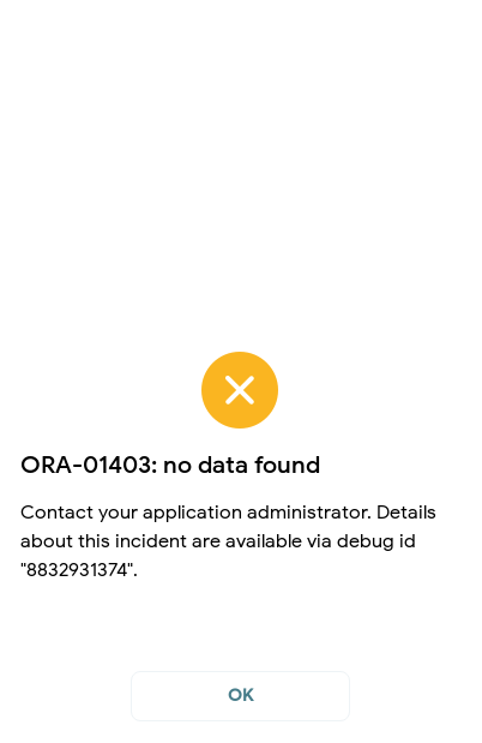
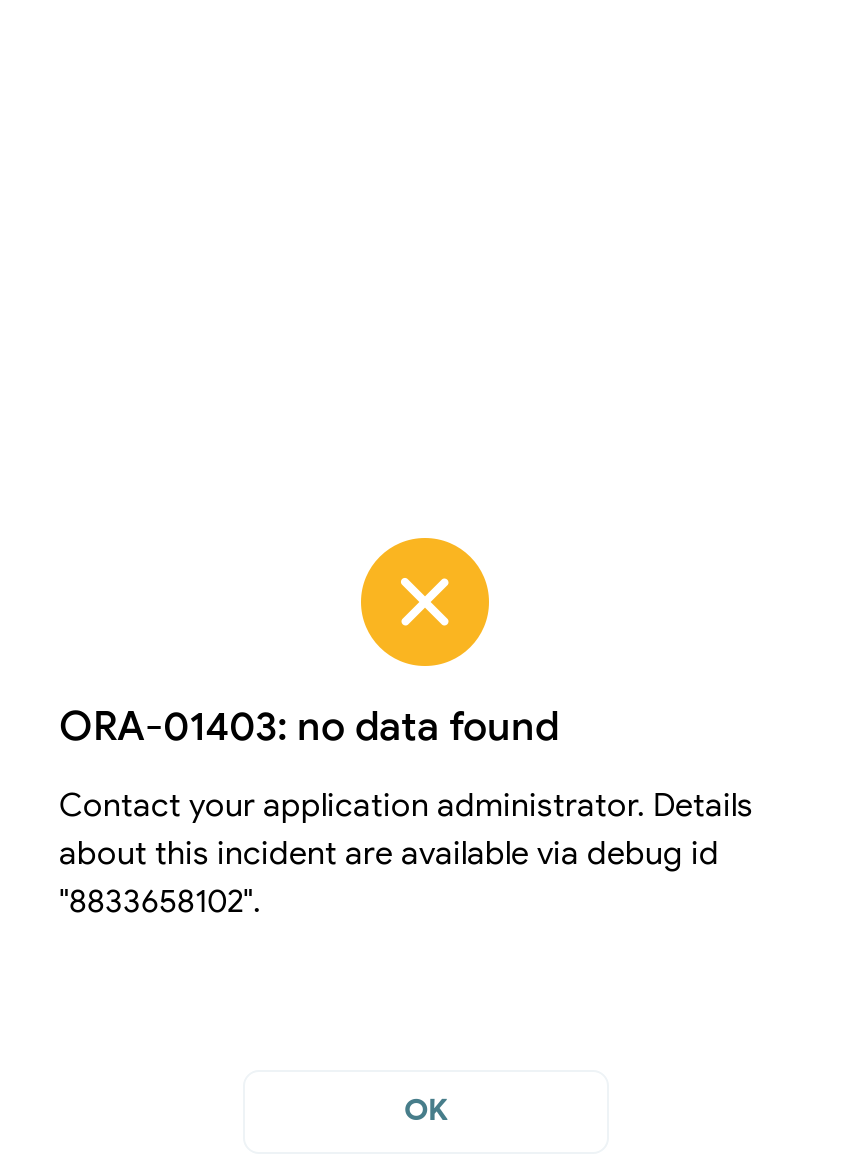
[20,558,138,582] "8832931374". -> [59,882,261,922] "8833658102".

